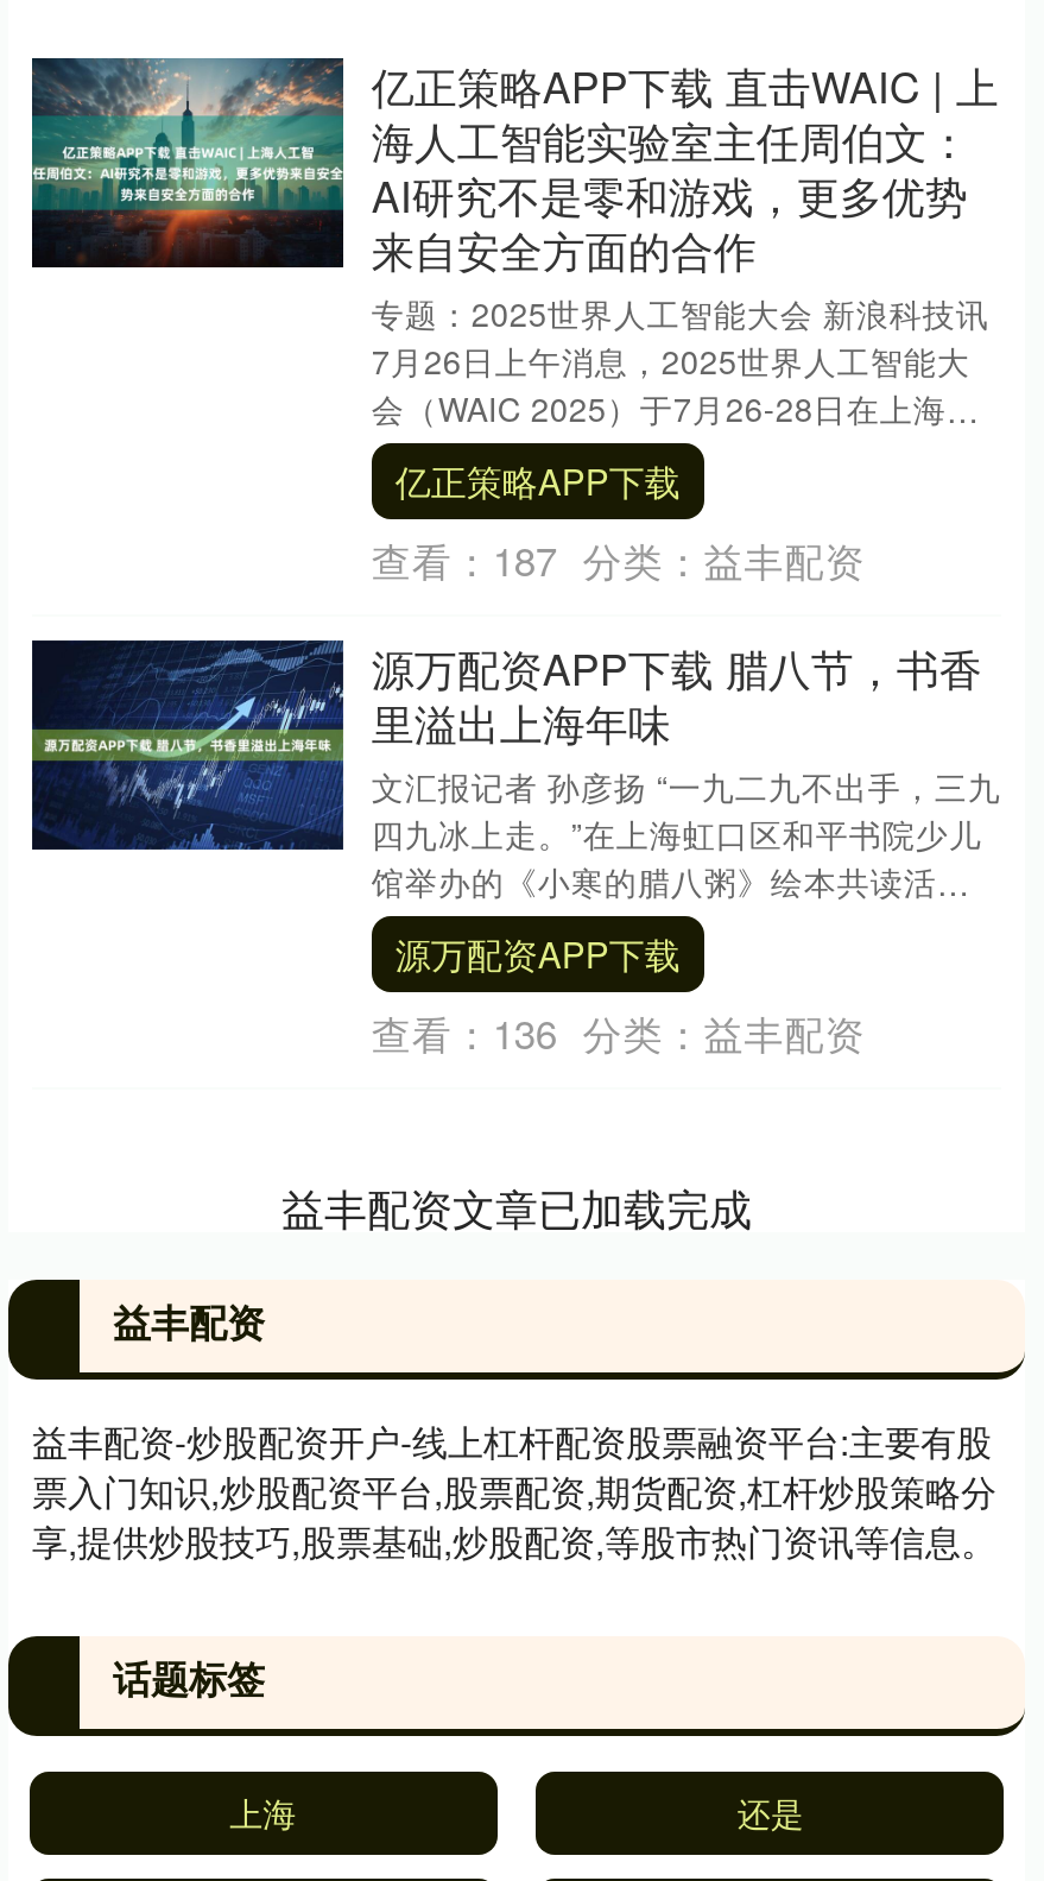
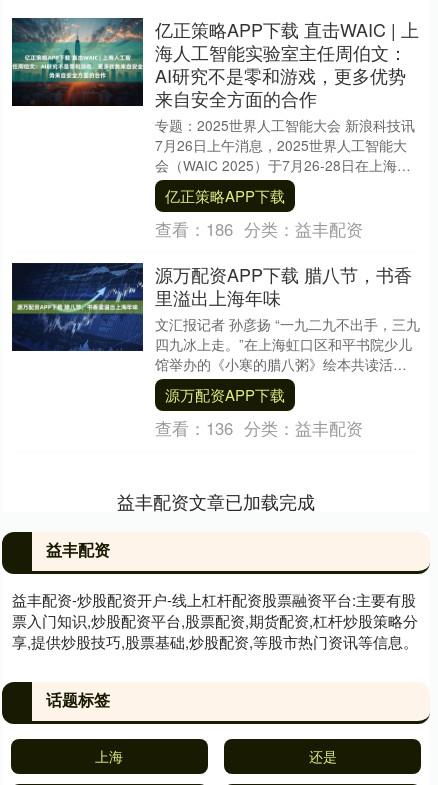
[371,532,865,589] 查看：187 分类：益丰配资 -> [155,217,363,241] 查看：186 分类：益丰配资

